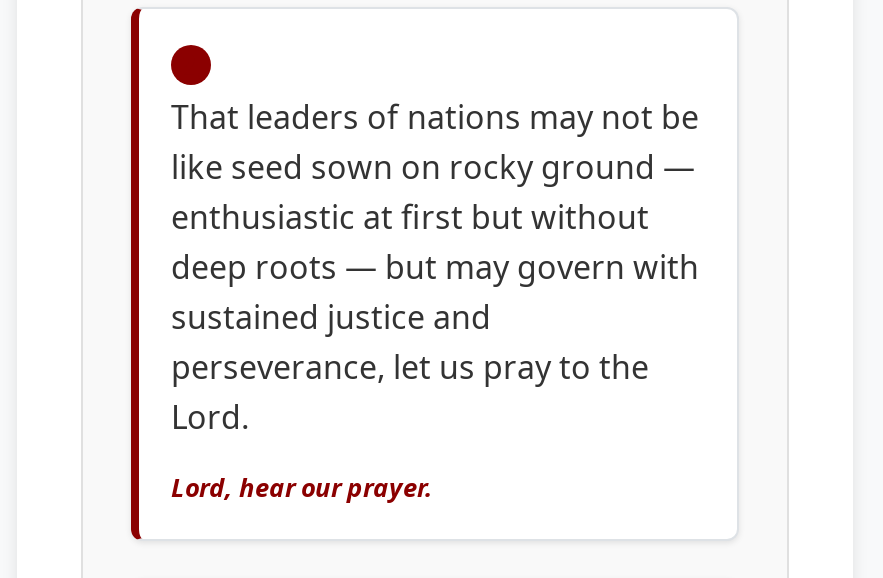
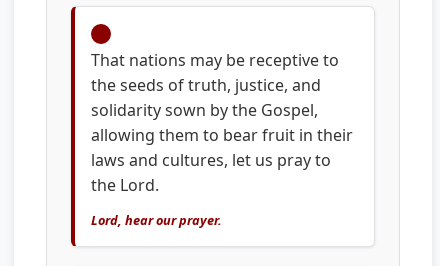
[171,94,699,438] That leaders of nations may not be | like seed sown on rocky ground — | enthusiastic at first but without | deep roots — but may govern with | sustained justice and | perseverance, let us pray to the | Lord. -> [91,49,353,196] That nations may be receptive to | the seeds of truth, justice, and | solidarity sown by the Gospel, | allowing them to bear fruit in their | laws and cultures, let us pray to | the Lord.

